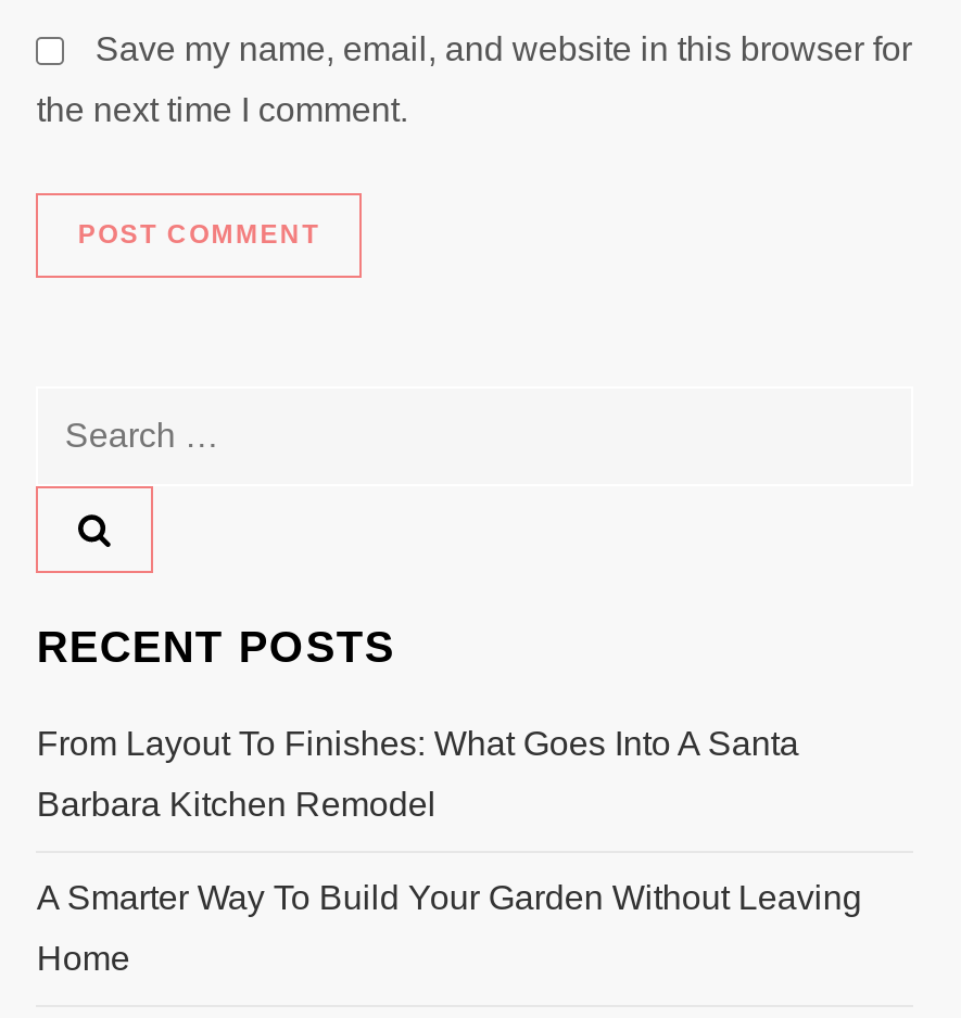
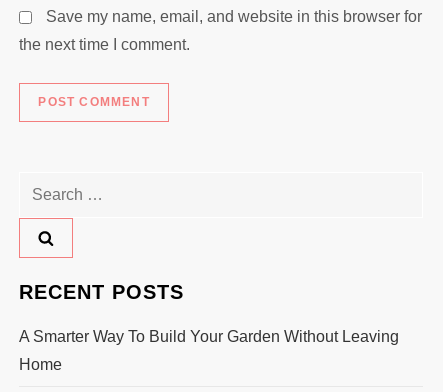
[37,725,799,823] From Layout To Finishes: What Goes Into A Santa | Barbara Kitchen Remodel -> none

